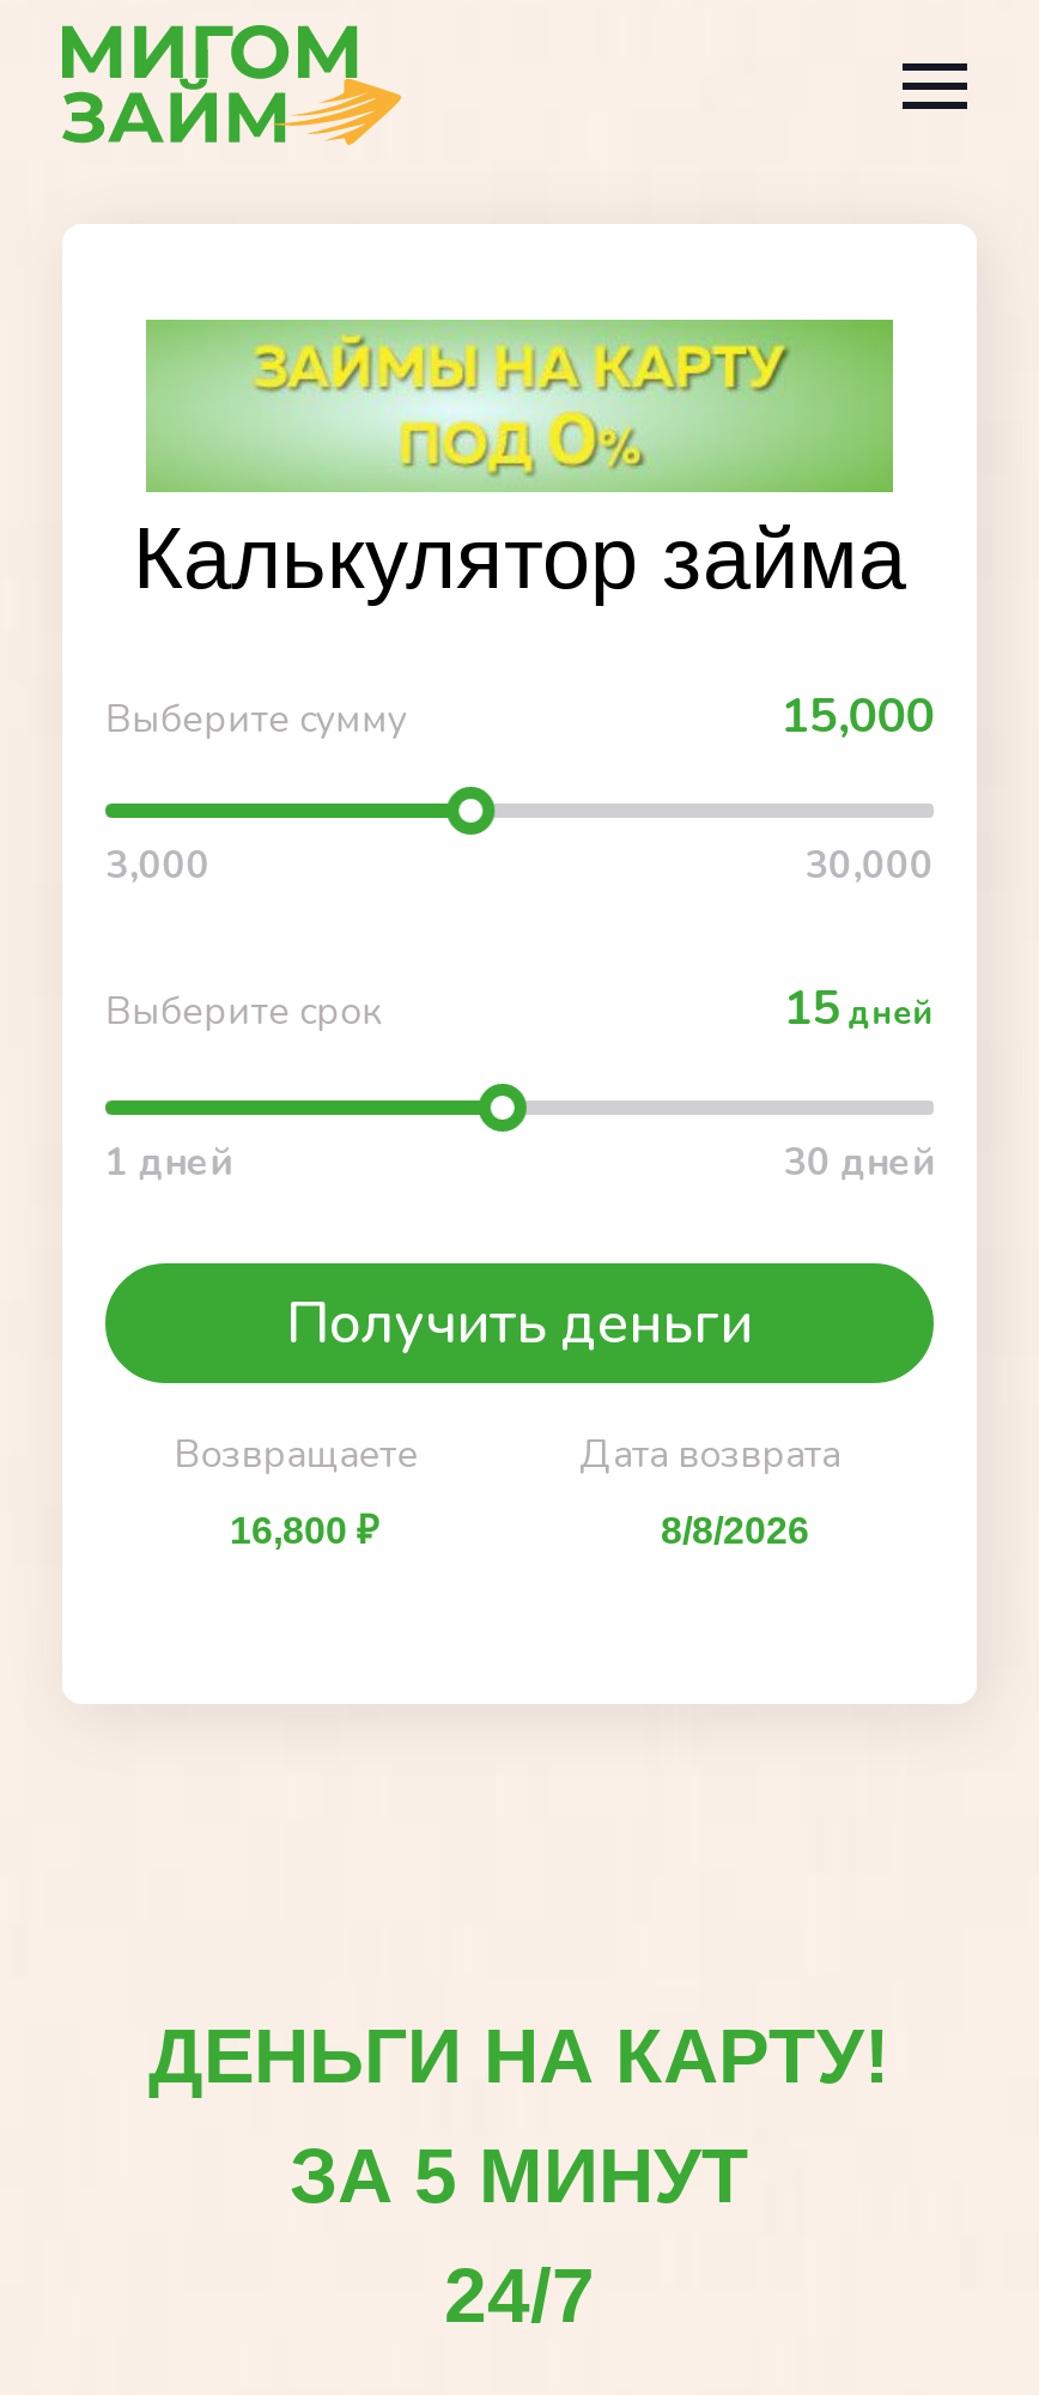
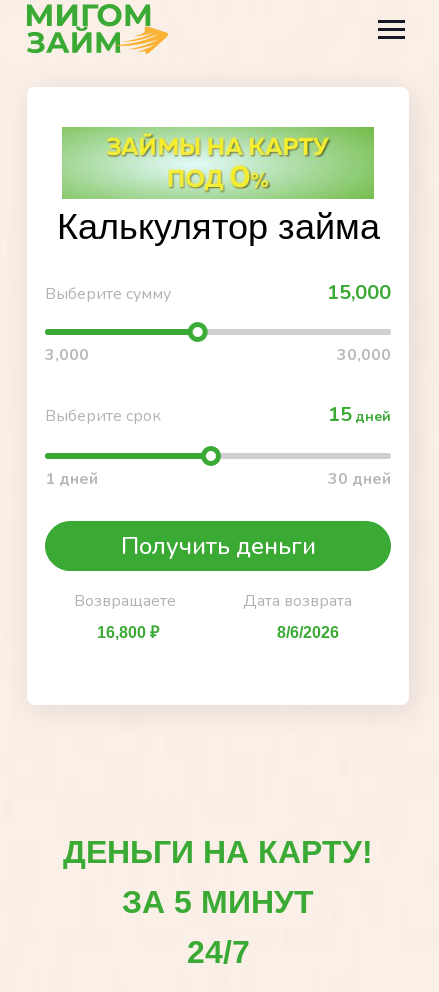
[661,1509,809,1550] 8/8/2026 -> [277,623,339,640] 8/6/2026

